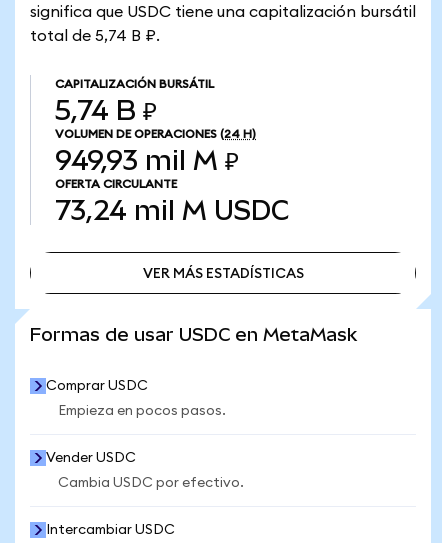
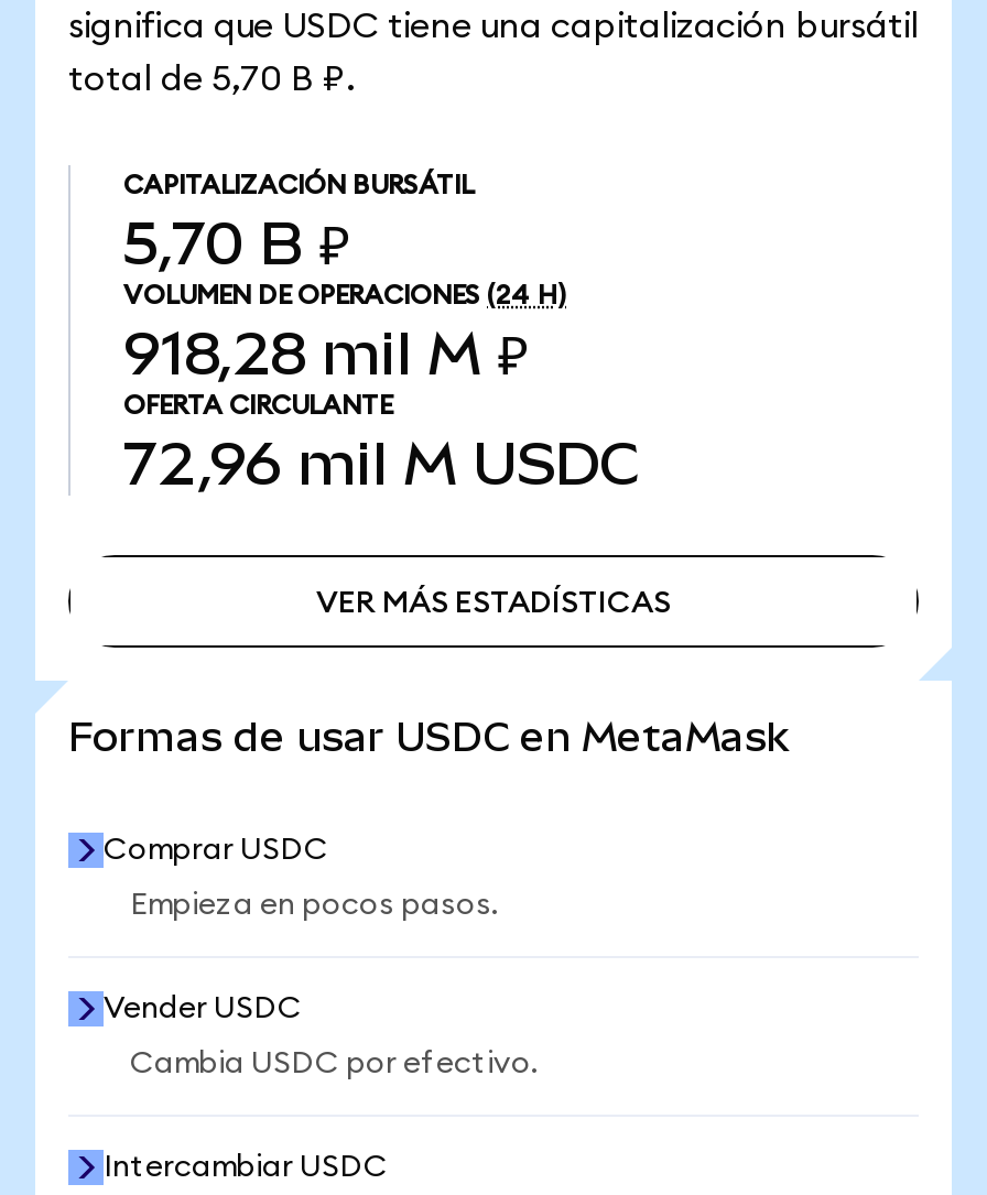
[30,28,160,44] total de 5,74 B ₽. -> [68,62,355,97] total de 5,70 B ₽.
[55,95,157,126] 5,74 B ₽ -> [123,209,350,278] 5,70 B ₽
[55,145,239,176] 949,93 mil M ₽ -> [123,319,529,388] 918,28 mil M ₽
[55,195,289,226] 73,24 mil M USDC -> [123,430,639,498] 72,96 mil M USDC

